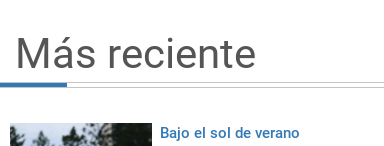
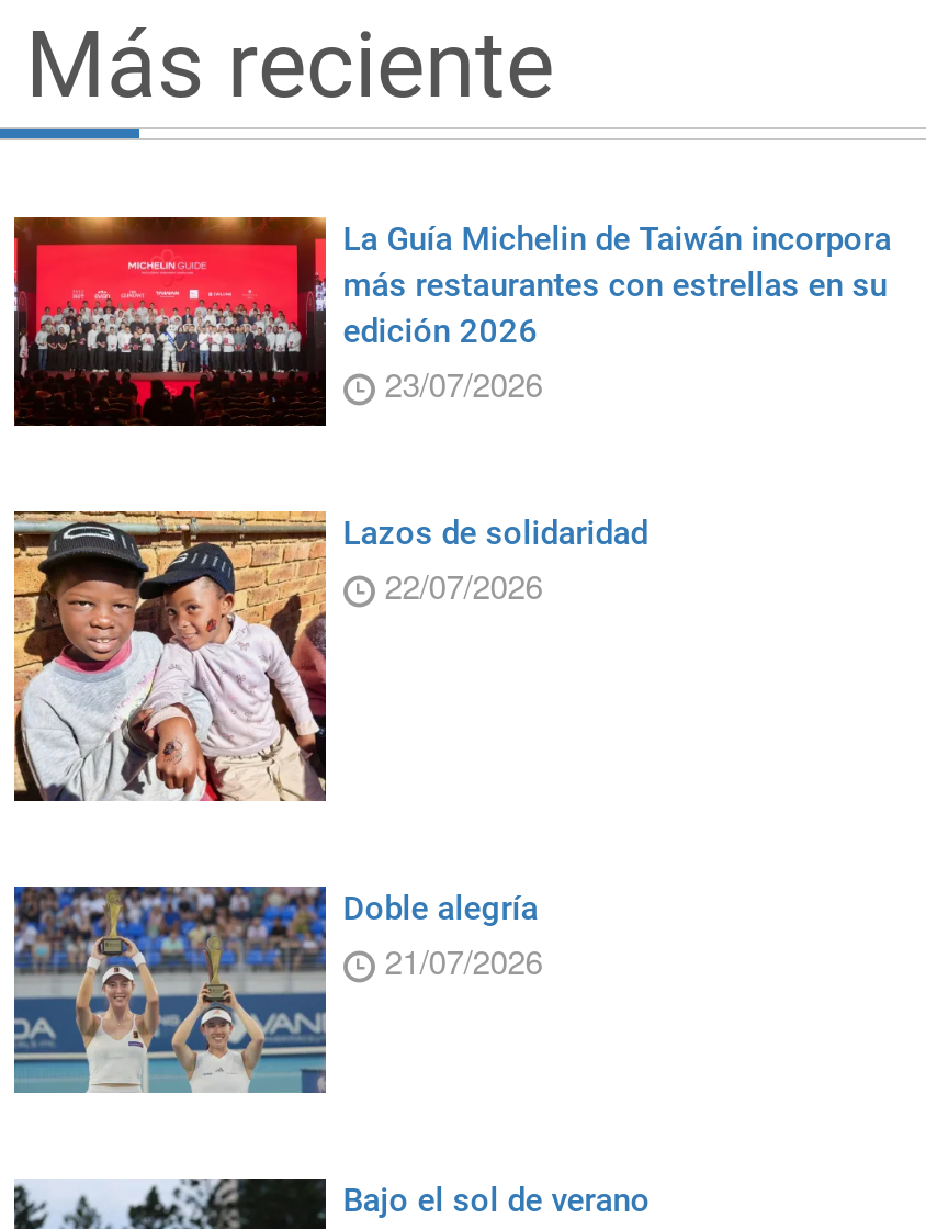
none -> [12,215,892,607] [image] | La Guía Michelin de Taiwán incorpora | más restaurantes con estrellas en su | edición 2026 | 23/07/2026 | Lazos de solidaridad | 22/07/2026
none -> [12,884,543,1100] [image] | Doble alegría | 21/07/2026
none -> [12,509,328,803] [image]

